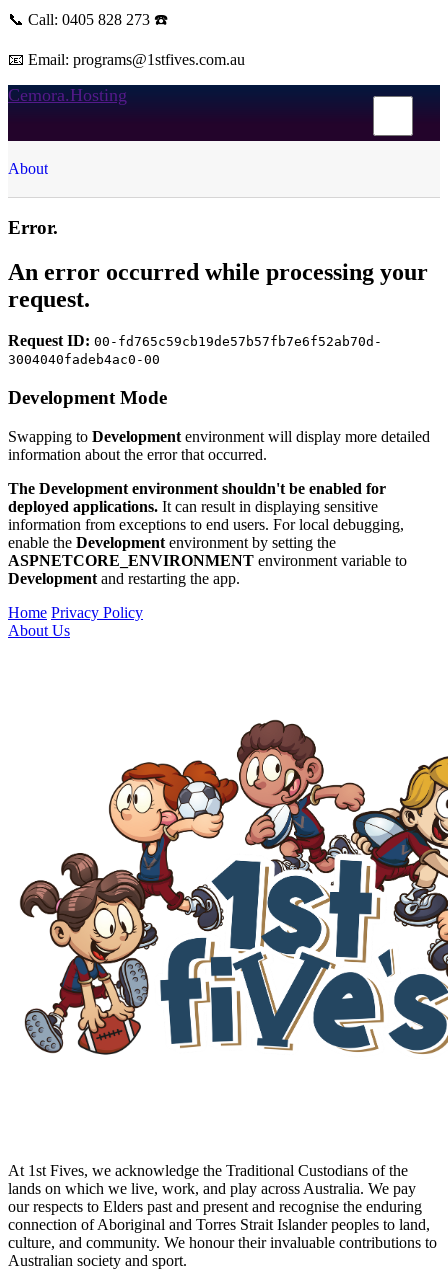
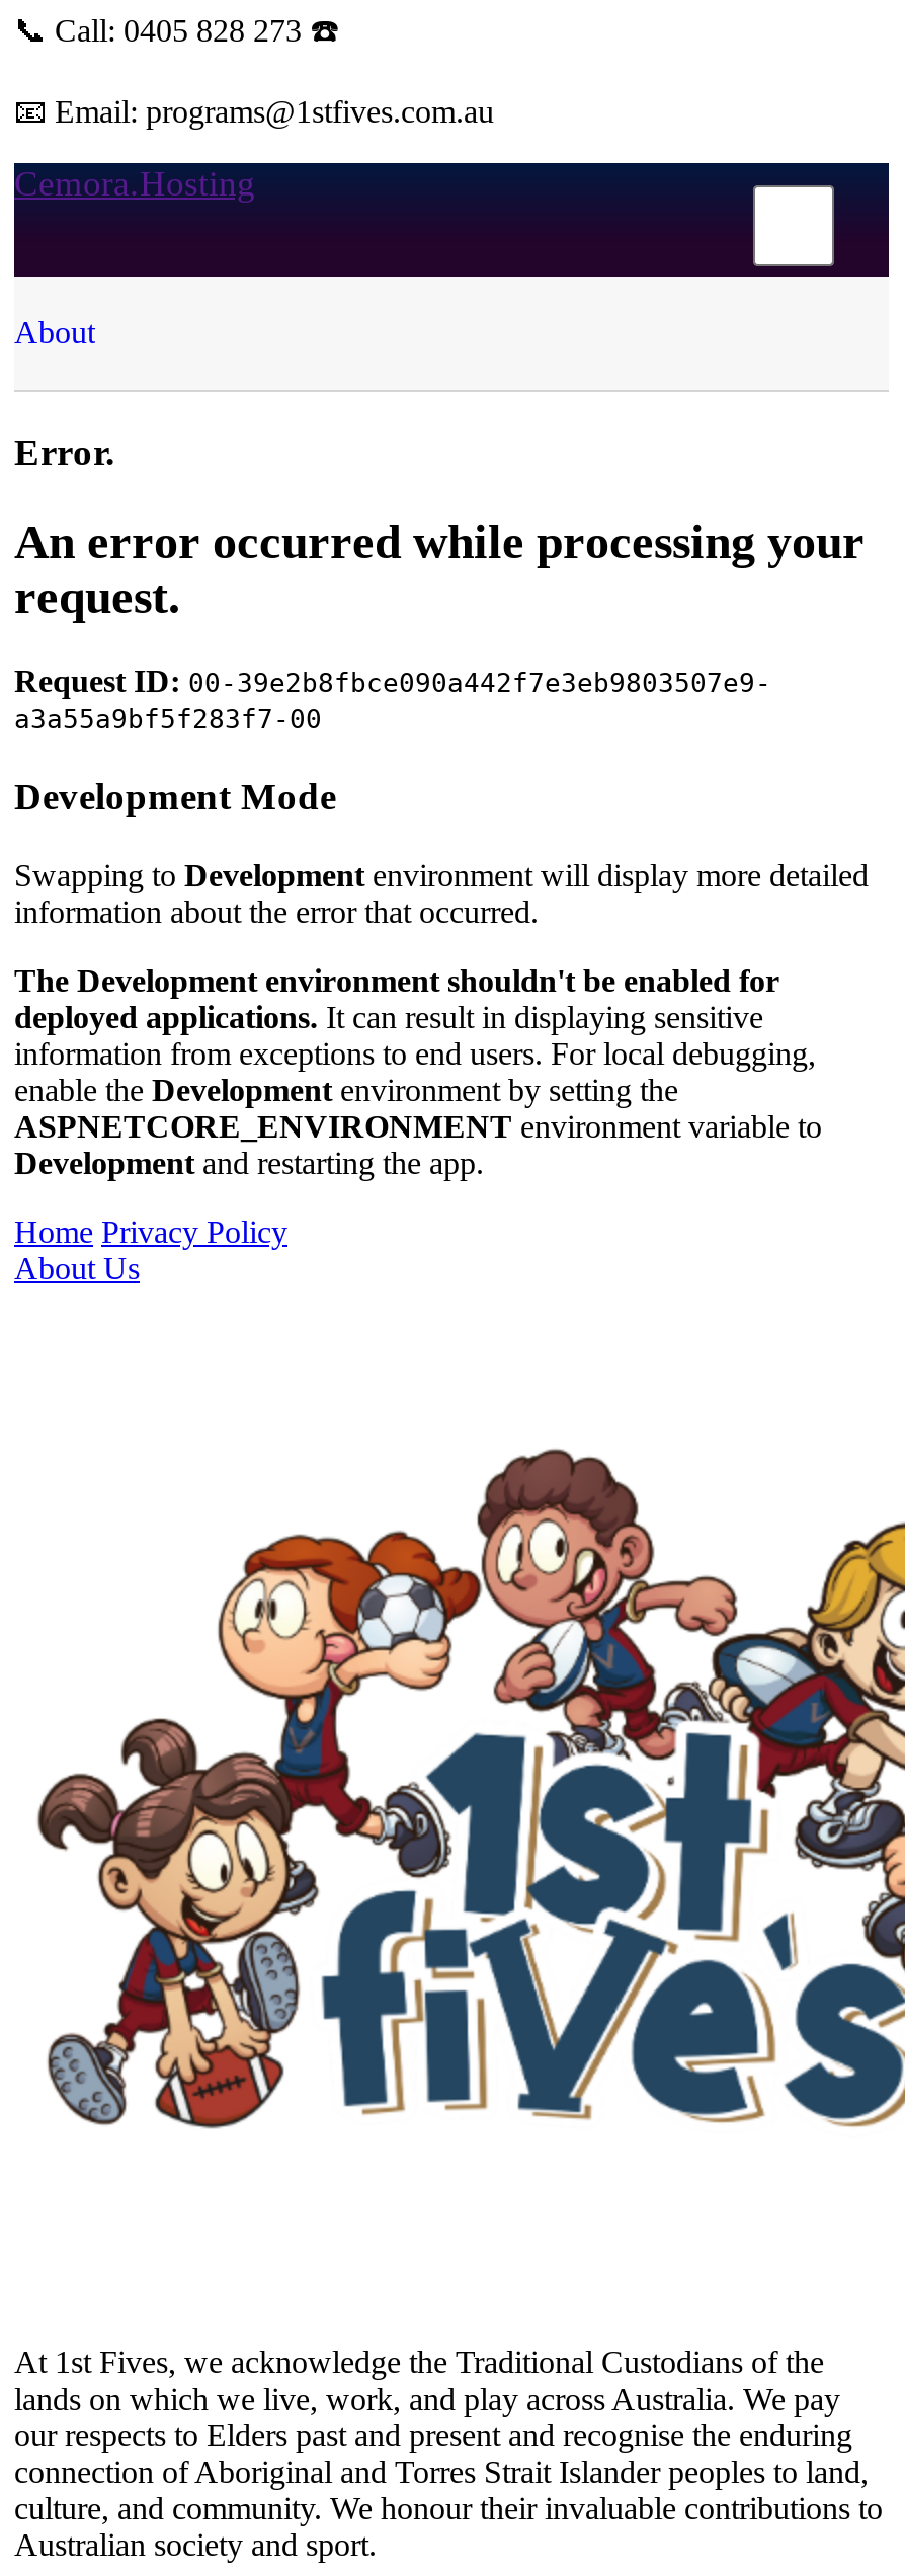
[8,332,382,367] Request ID: 00-fd765c59cb19de57b57fb7e6f52ab70d- | 3004040fadeb4ac0-00 -> [14,665,771,735] Request ID: 00-39e2b8fbce090a442f7e3eb9803507e9- | a3a55a9bf5f283f7-00

